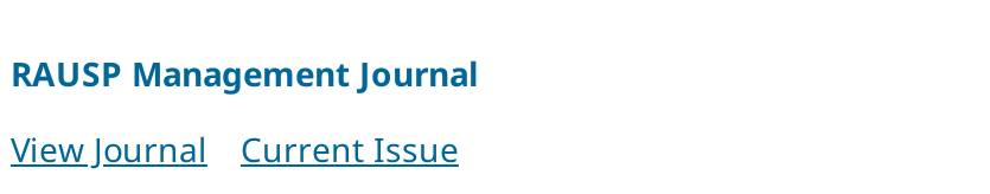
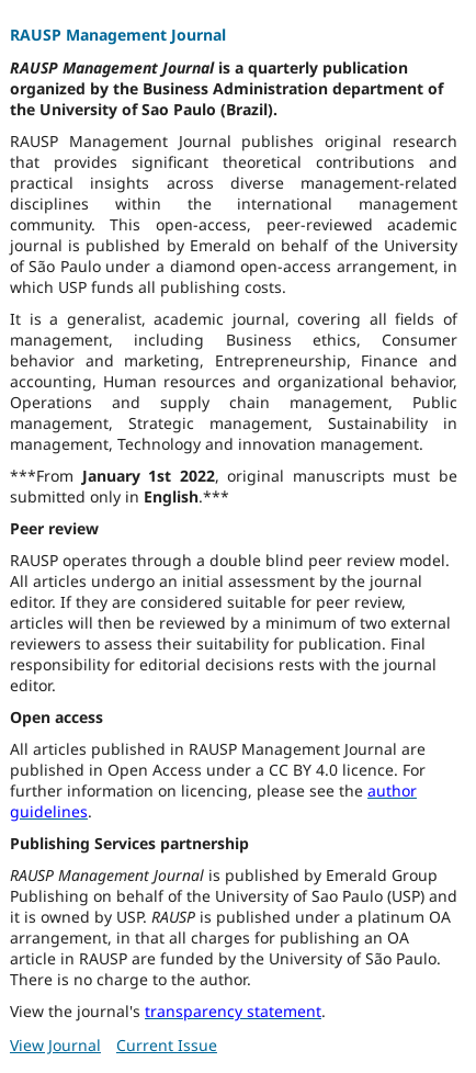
none -> [10,58,457,1022] RAUSP Management Journal is a quarterly publication | organized by the Business Administration department of | the University of Sao Paulo (Brazil). | RAUSP Management Journal publishes original research | that provides significant theoretical contributions and | practical insights across diverse management-related | disciplines within the international management | community. This open-access, peer-reviewed academic | journal is published by Emerald on behalf of the University | of São Paulo under a diamond open-access arrangement, in | which USP funds all publishing costs. | It is a generalist, academic journal, covering all fields of | management, including Business ethics, Consumer | behavior and marketing, Entrepreneurship, Finance and | accounting, Human resources and organizational behavior, | Operations and supply chain management, Public | management, Strategic management, Sustainability in | management, Technology and innovation management. | ***From January 1st 2022, original manuscripts must be | submitted only in English.*** | Peer review | RAUSP operates through a double blind peer review model. | All articles undergo an initial assessment by the journal | editor. If they are considered suitable for peer review, | articles will then be reviewed by a minimum of two external | reviewers to assess their suitability for publication. Final | responsibility for editorial decisions rests with the journal | editor. | Open access | All articles published in RAUSP Management Journal are | published in Open Access under a CC BY 4.0 licence. For | further information on licencing, please see the author | guidelines. | Publishing Services partnership | RAUSP Management Journal is published by Emerald Group | Publishing on behalf of the University of Sao Paulo (USP) and | it is owned by USP. RAUSP is published under a platinum OA | arrangement, in that all charges for publishing an OA | article in RAUSP are funded by the University of São Paulo. | There is no charge to the author. | View the journal's transparency statement.

